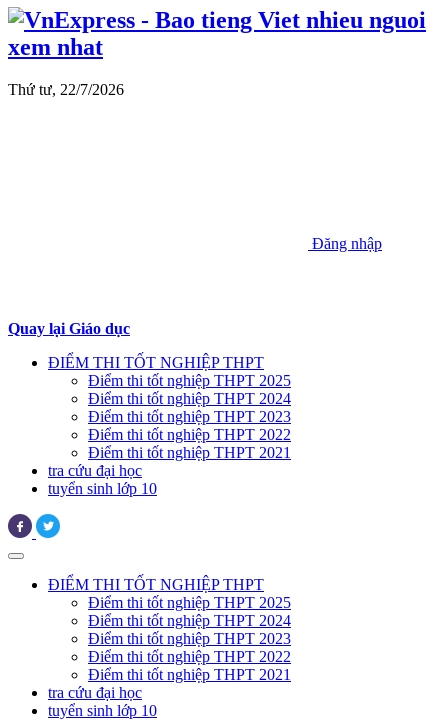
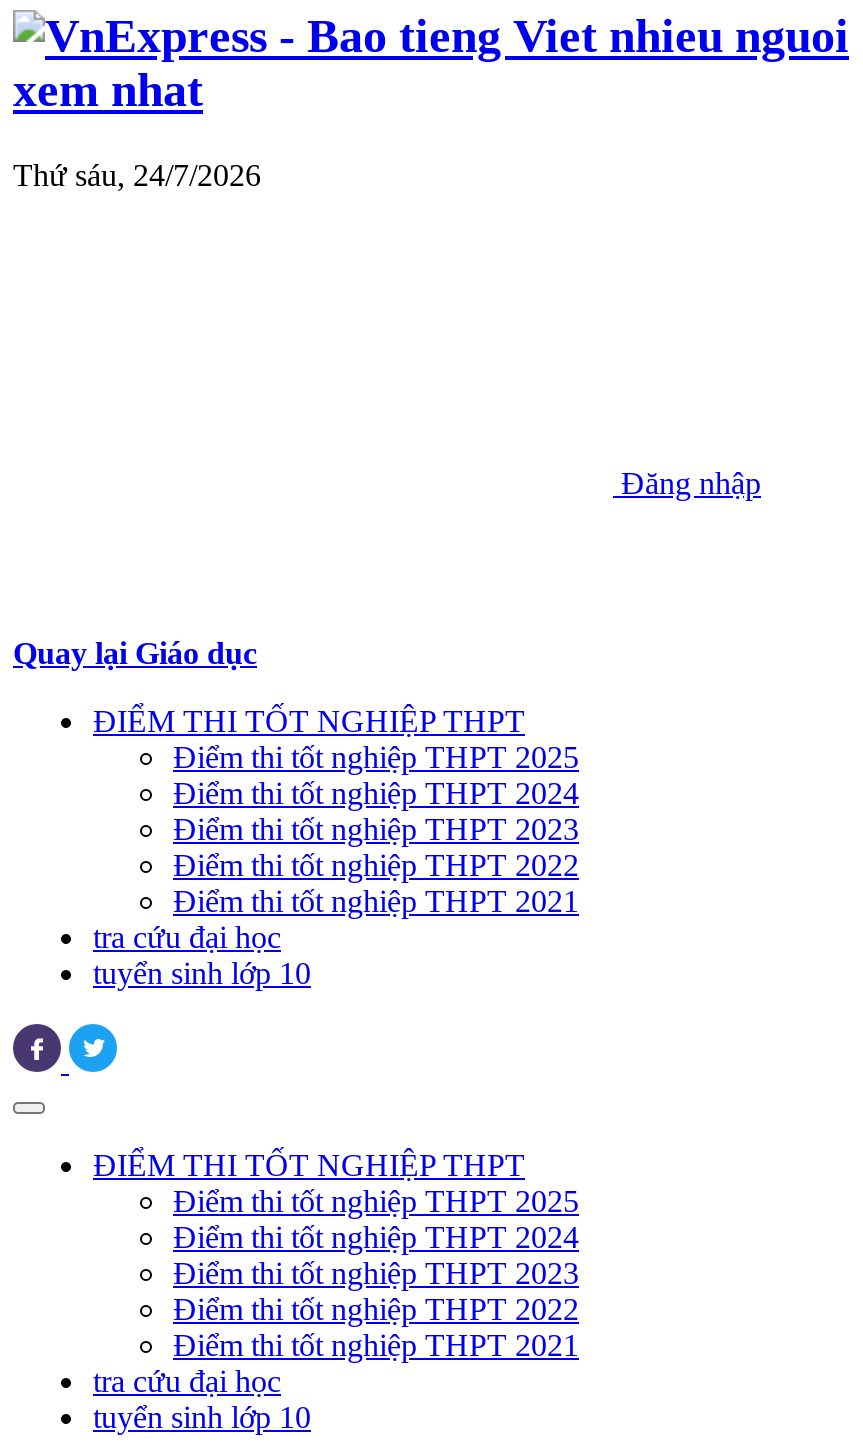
[8,81,124,98] Thứ tư, 22/7/2026 -> [13,158,261,192] Thứ sáu, 24/7/2026

